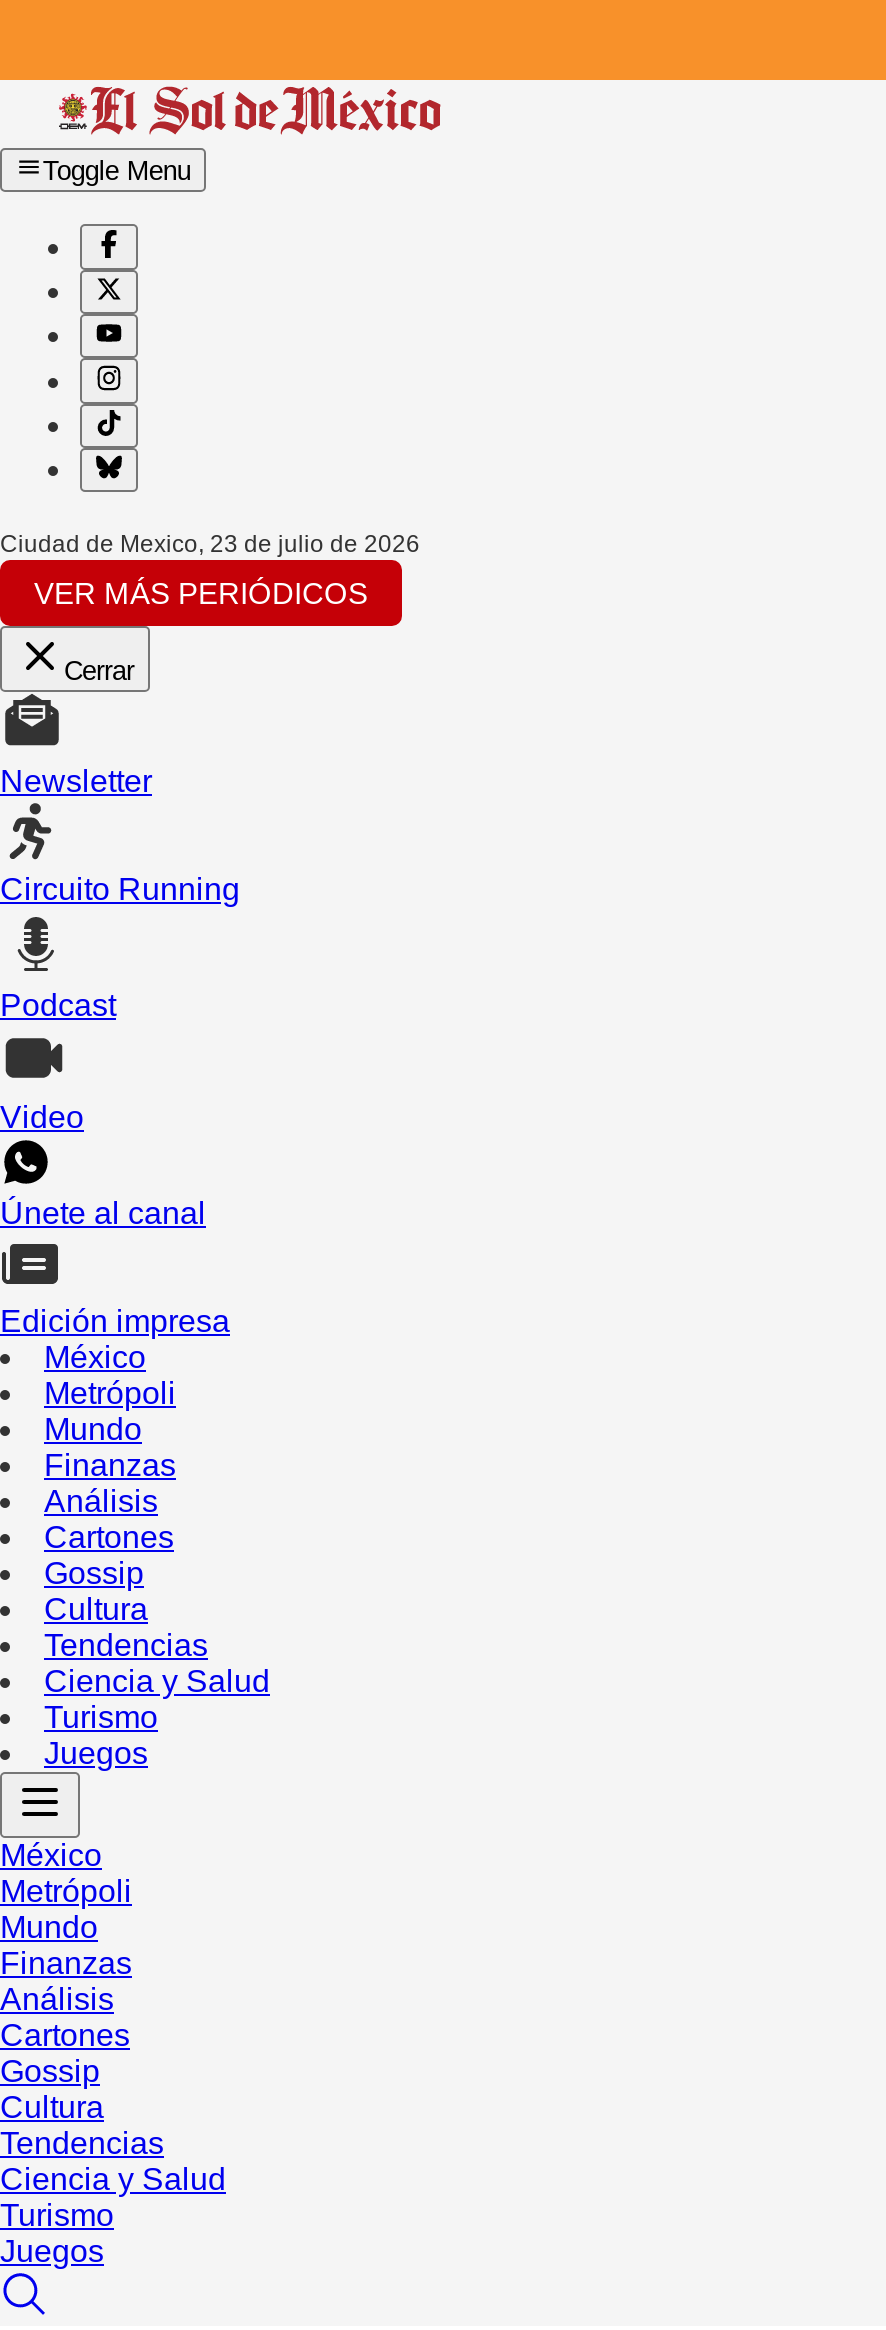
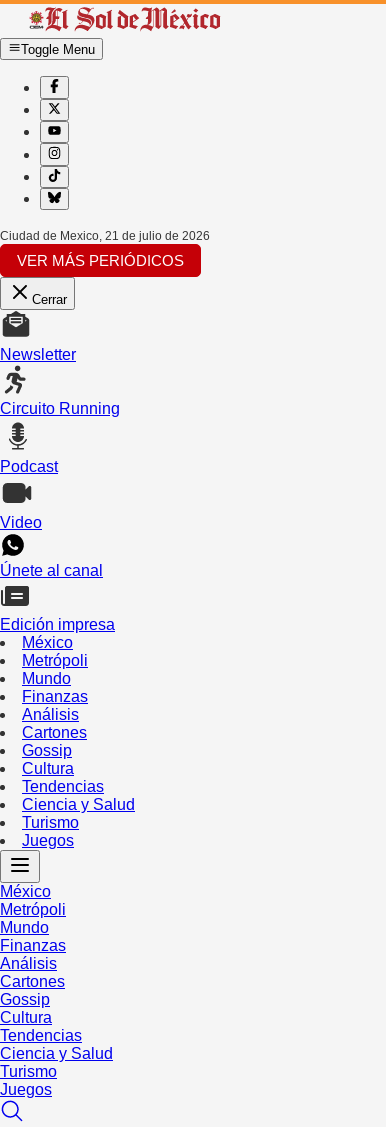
[0,531,420,559] Ciudad de Mexico, 23 de julio de 2026 -> [0,229,210,243] Ciudad de Mexico, 21 de julio de 2026

